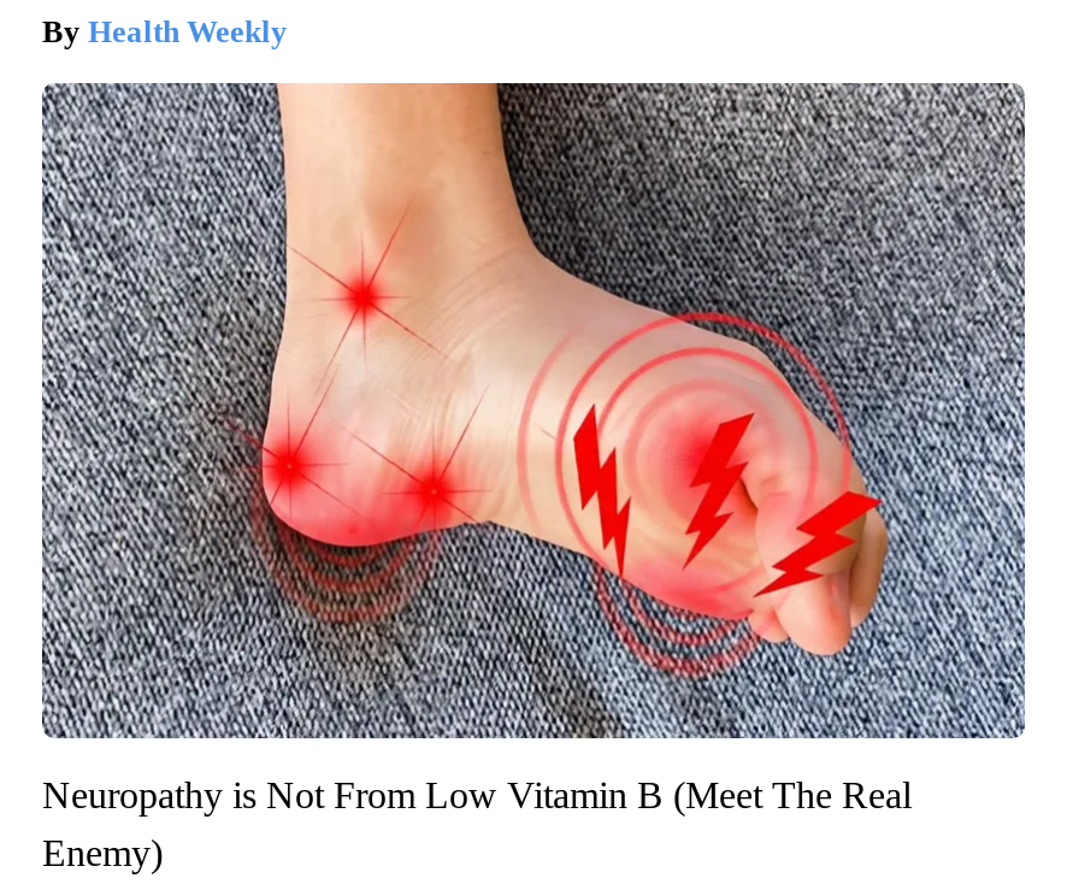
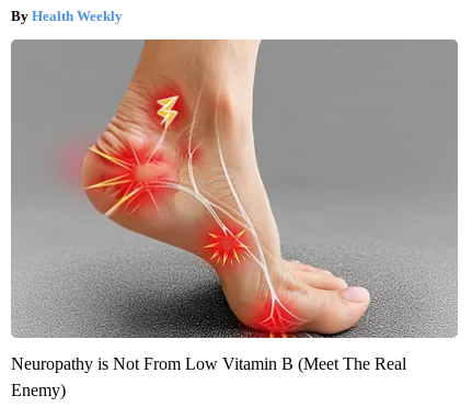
[42,81,1025,741] [image] -> [11,38,458,339] [image]

